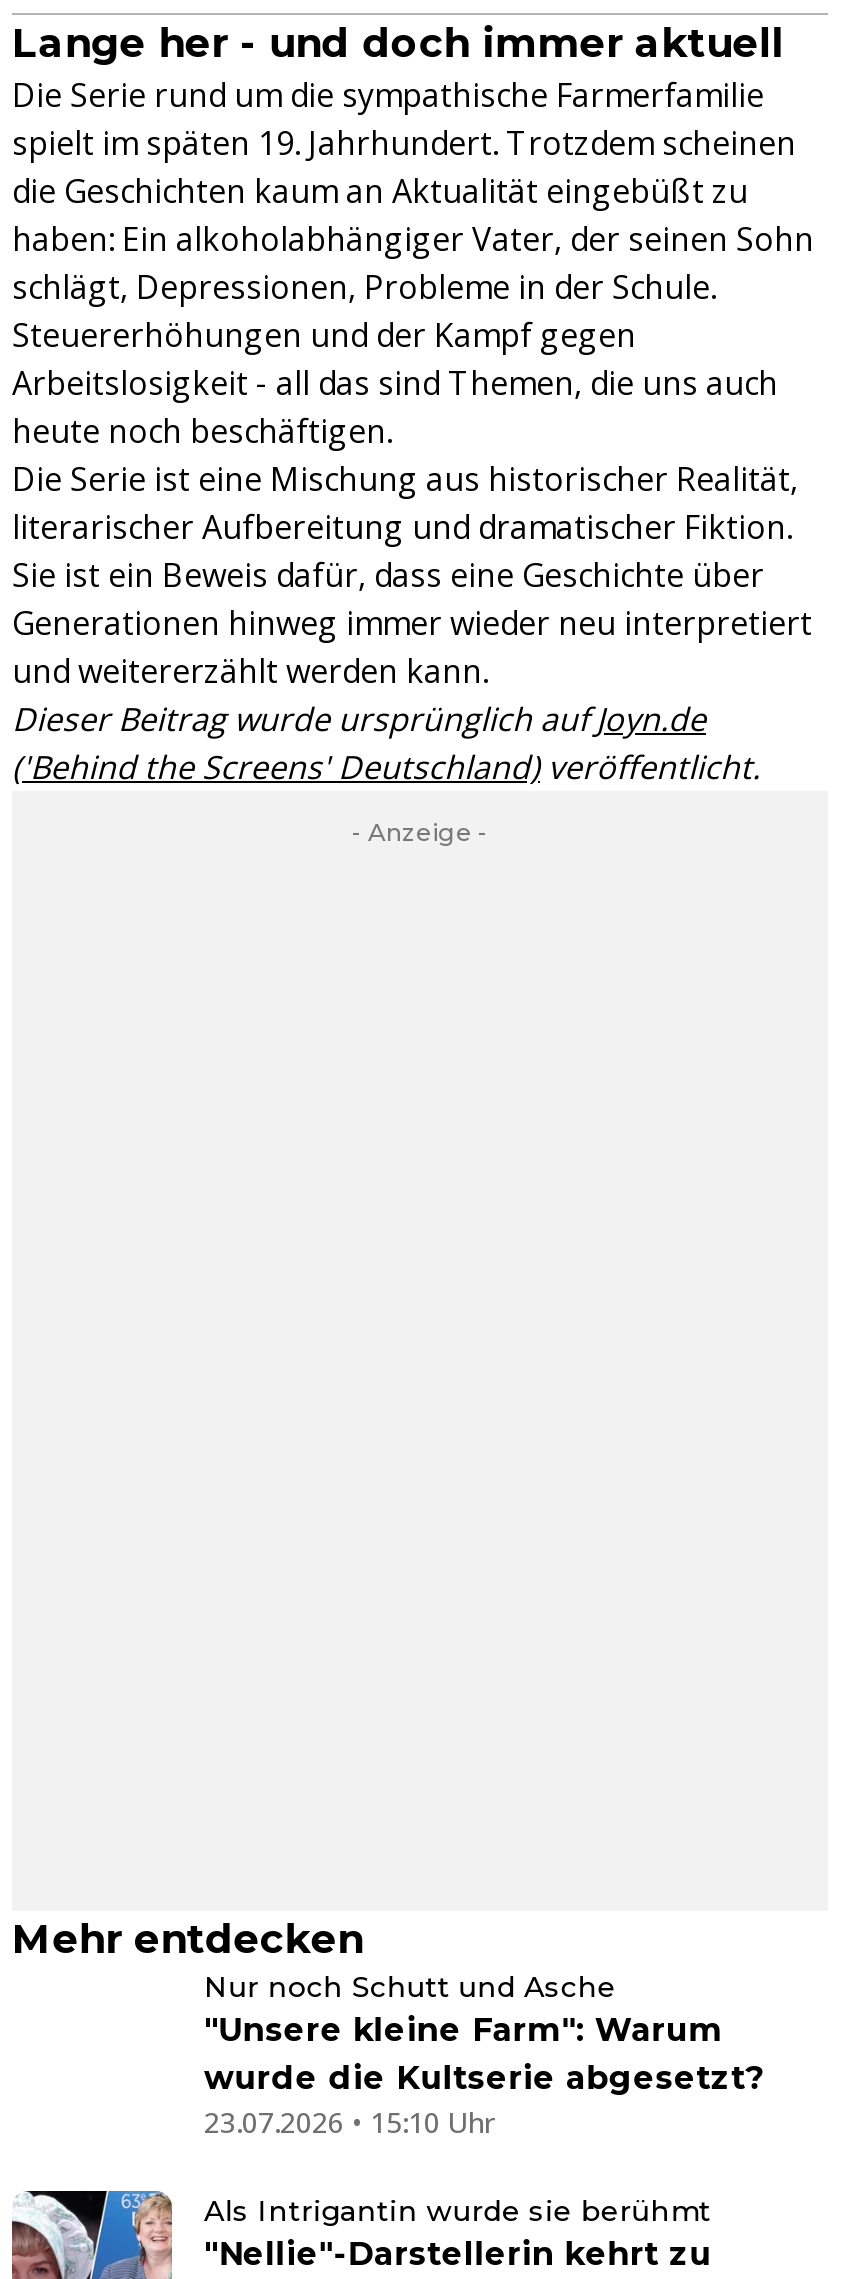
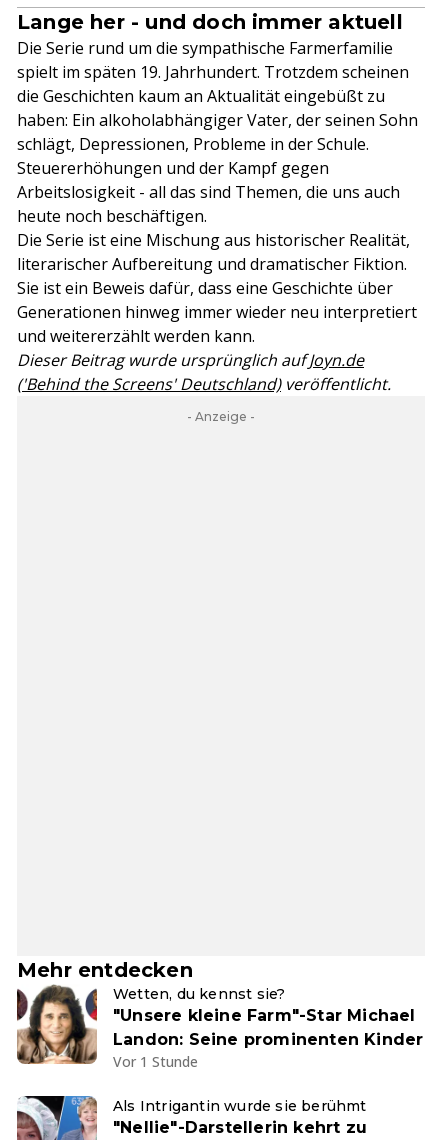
none -> [16,985,98,1065] [image]
[204,1969,764,2141] Nur noch Schutt und Asche | "Unsere kleine Farm": Warum | wurde die Kultserie abgesetzt? | 23.07.2026 • 15:10 Uhr -> [113,985,423,1071] Wetten, du kennst sie? | "Unsere kleine Farm"-Star Michael | Landon: Seine prominenten Kinder | Vor 1 Stunde

